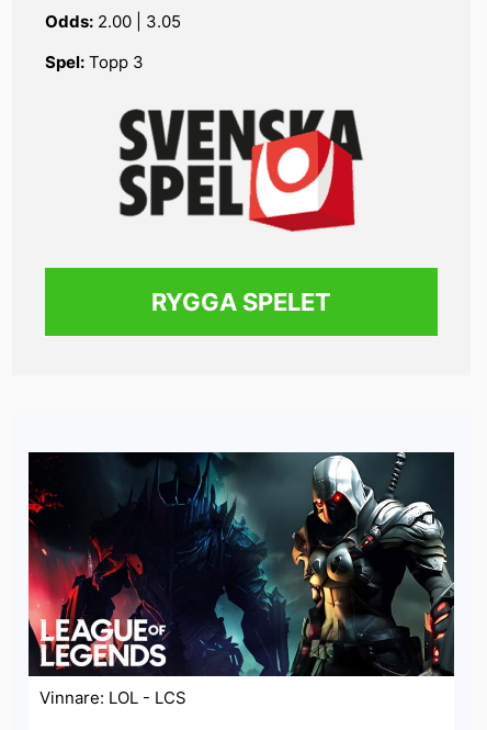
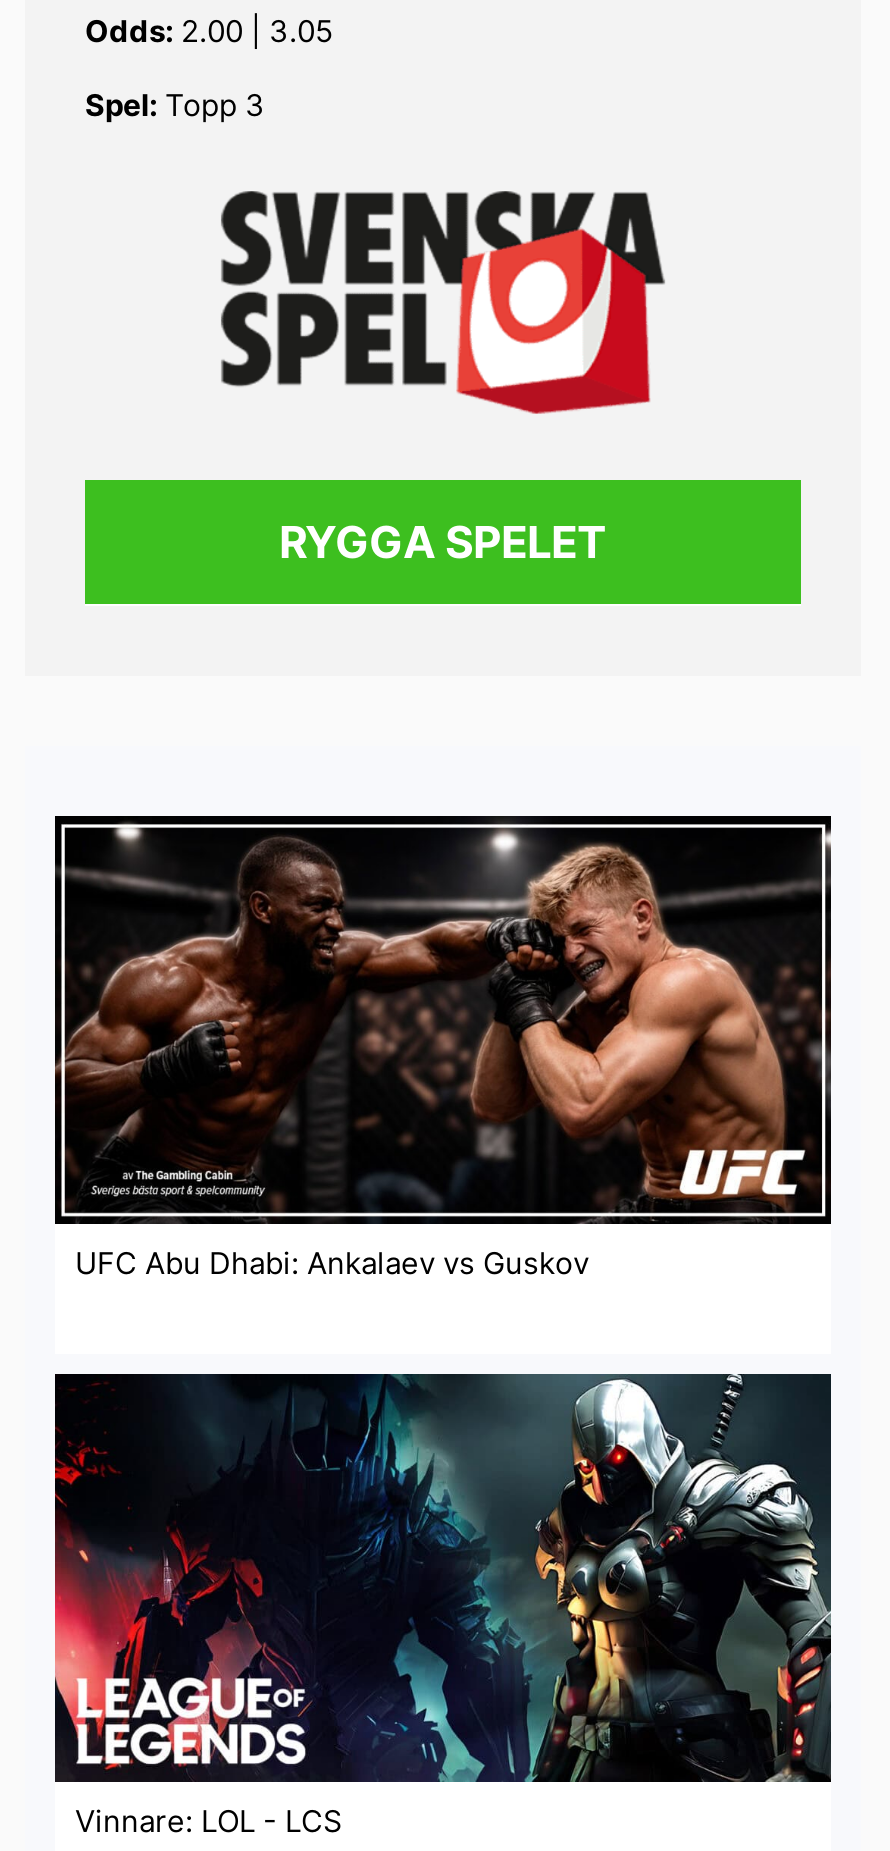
none -> [53,815,831,1282] [image] | UFC Abu Dhabi: Ankalaev vs Guskov

